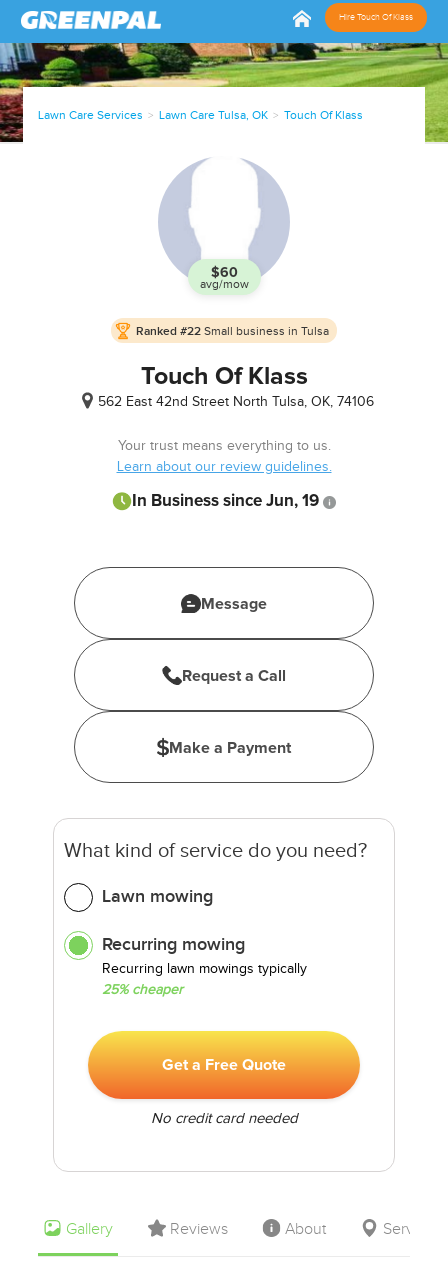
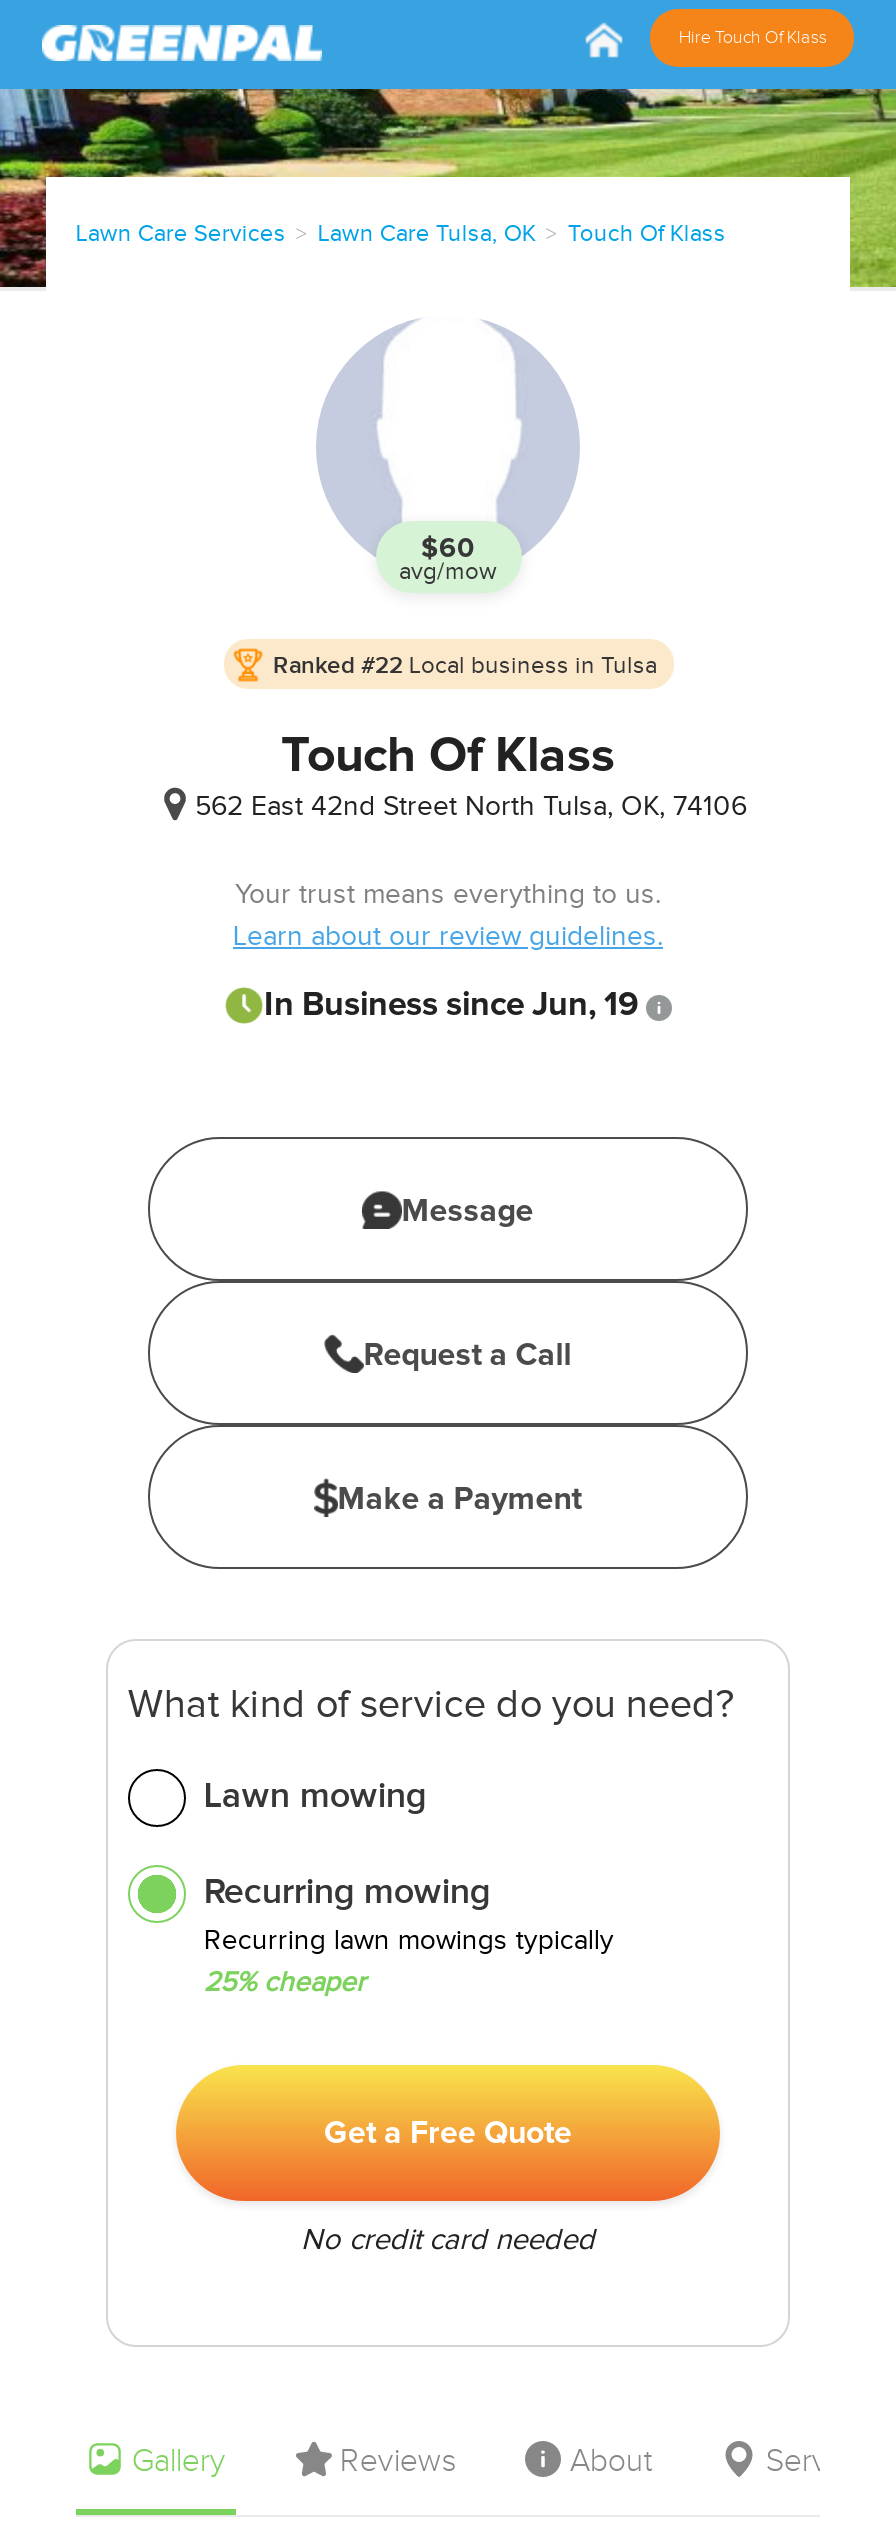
[136,324,329,339] Ranked #22 Small business in Tulsa -> [273,651,657,681] Ranked #22 Local business in Tulsa

